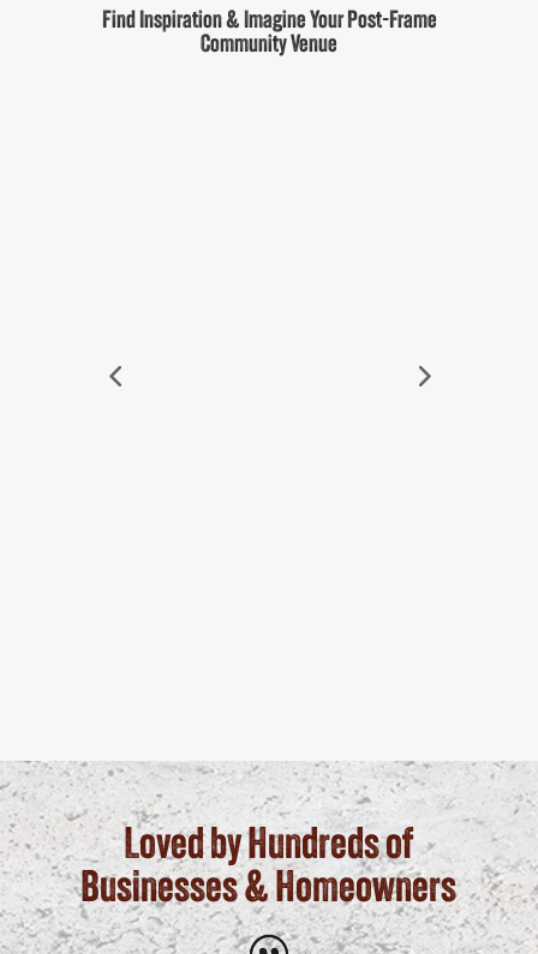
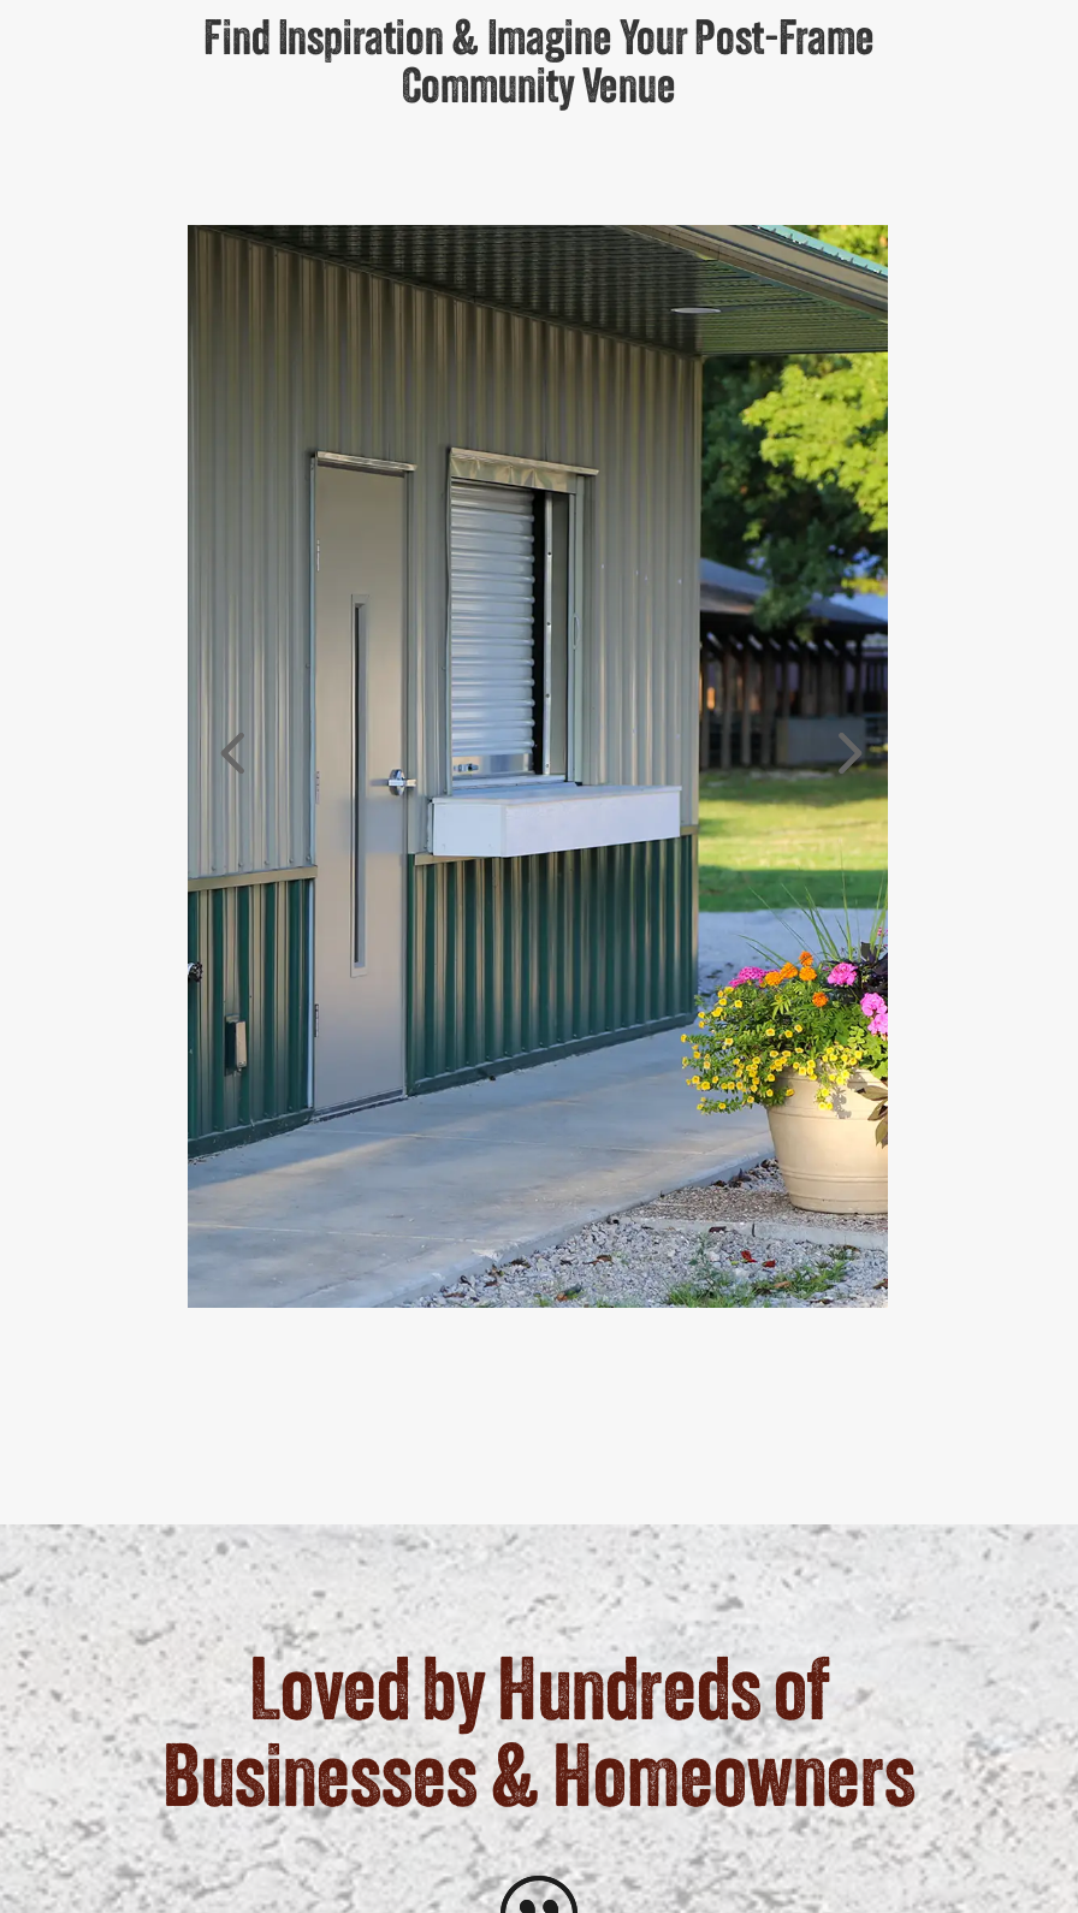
none -> [185,221,890,1311] [image]

